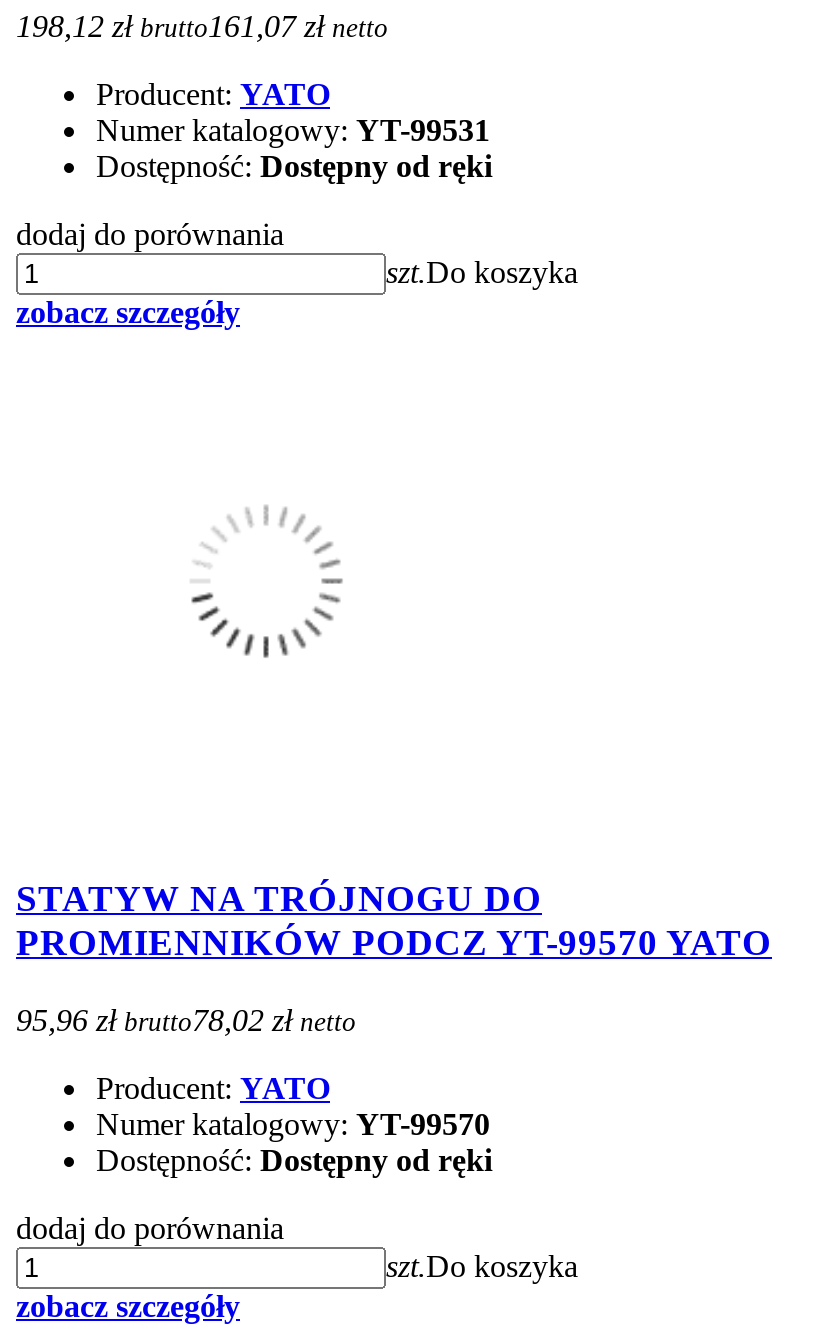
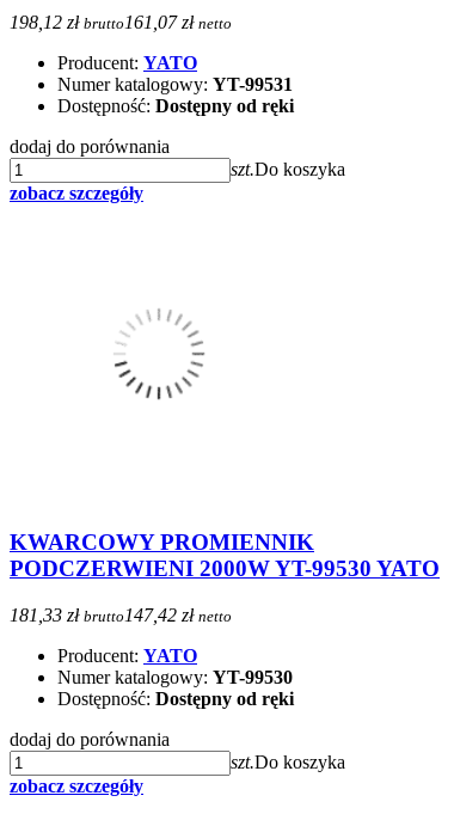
[16,877,772,963] STATYW NA TRÓJNOGU DO | PROMIENNIKÓW PODCZ YT-99570 YATO -> [10,530,440,582] KWARCOWY PROMIENNIK | PODCZERWIENI 2000W YT-99530 YATO
[16,1002,356,1036] 95,96 zł brutto78,02 zł netto -> [10,605,232,625] 181,33 zł brutto147,42 zł netto
[96,1106,490,1140] Numer katalogowy: YT-99570 -> [57,667,293,688] Numer katalogowy: YT-99530

